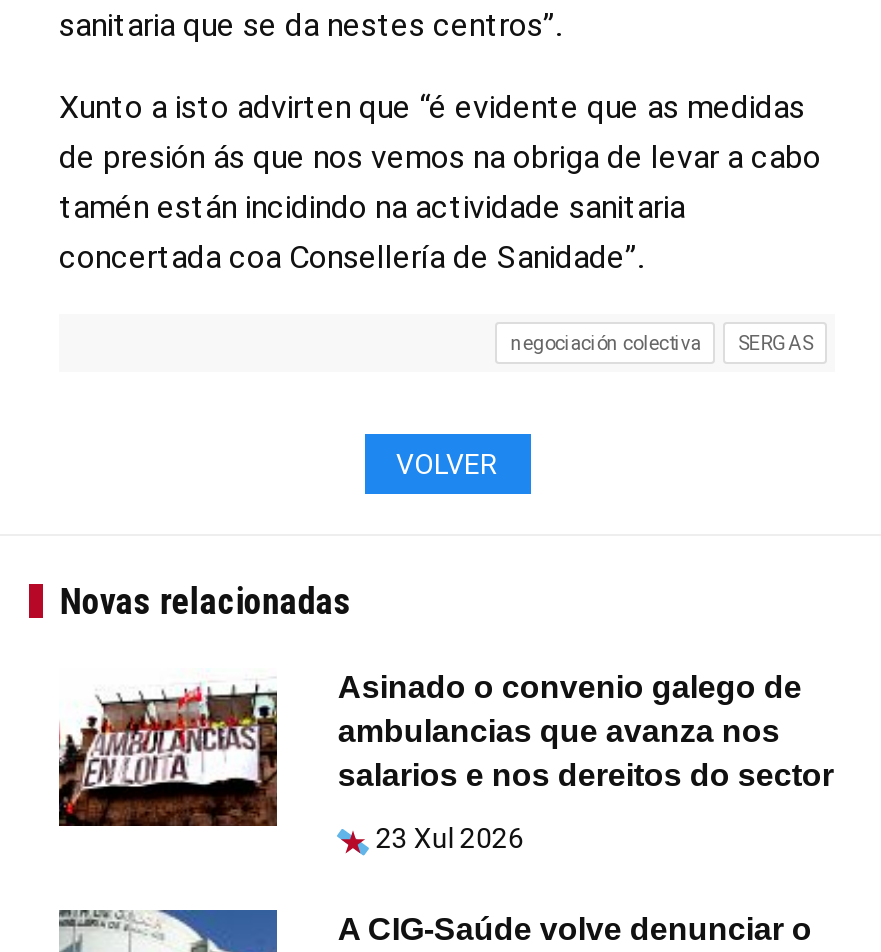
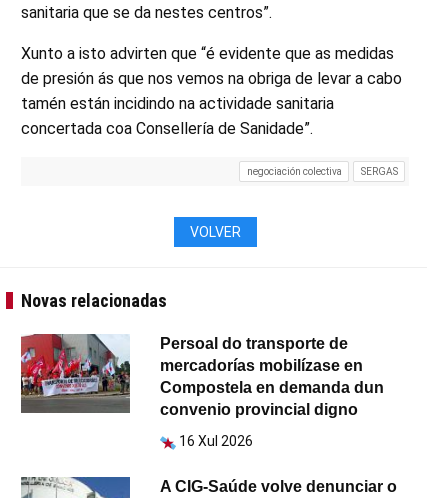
[57,668,834,826] [image] | Asinado o convenio galego de | ambulancias que avanza nos | salarios e nos dereitos do sector -> [20,333,384,418] [image] | Persoal do transporte de | mercadorías mobilízase en | Compostela en demanda dun | convenio provincial digno
[376,823,524,855] 23 Xul 2026 -> [179,433,253,449] 16 Xul 2026

